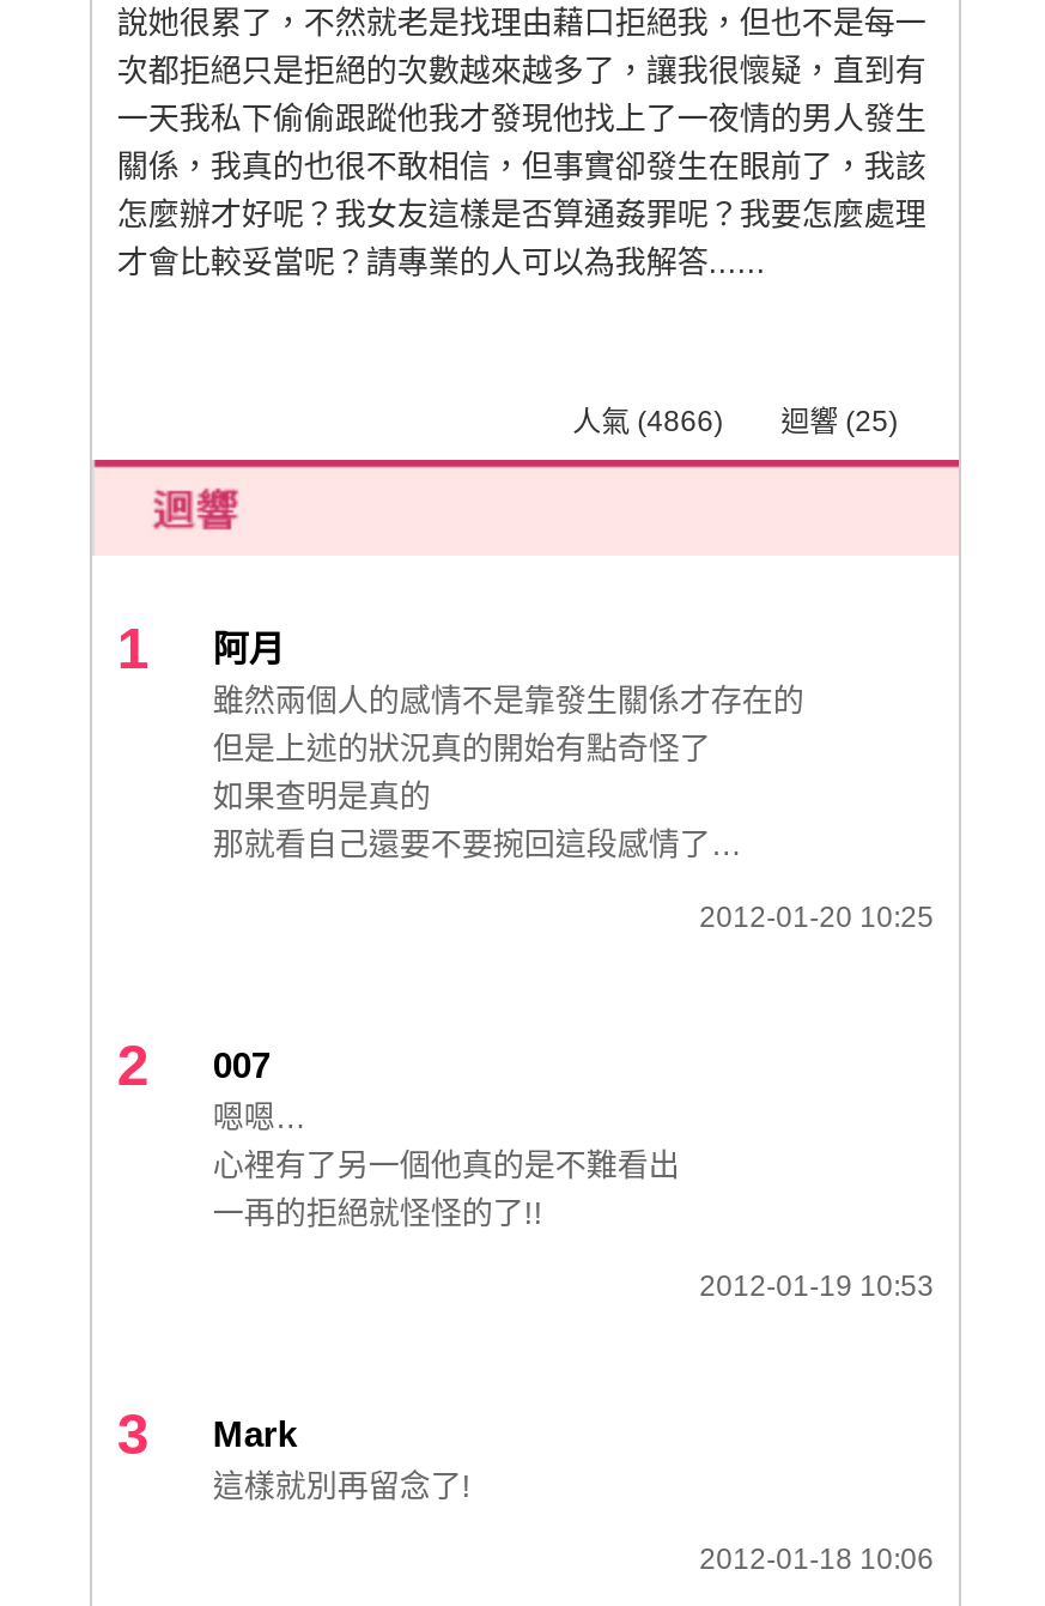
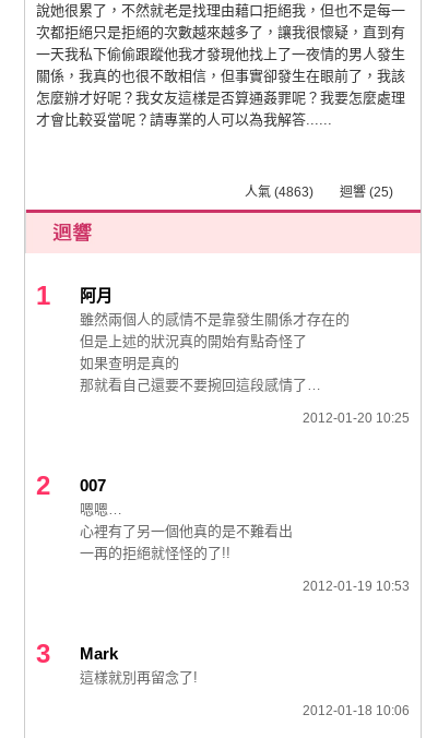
[572,406,898,439] 人氣 (4866) 迴響 (25) -> [244,185,393,200] 人氣 (4863) 迴響 (25)

